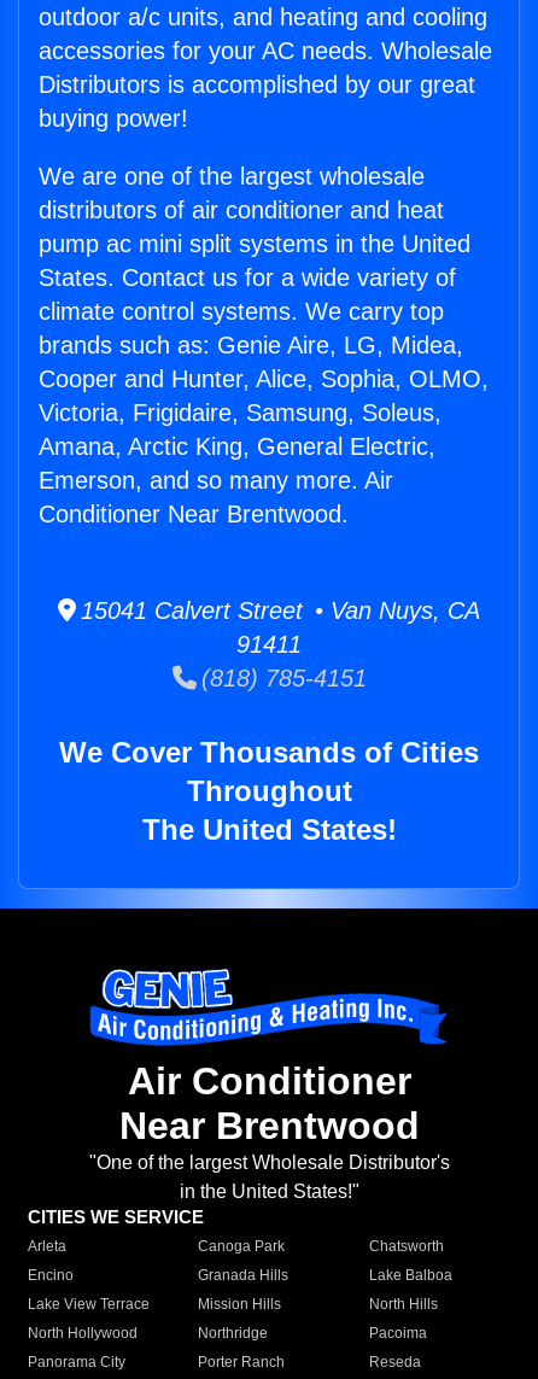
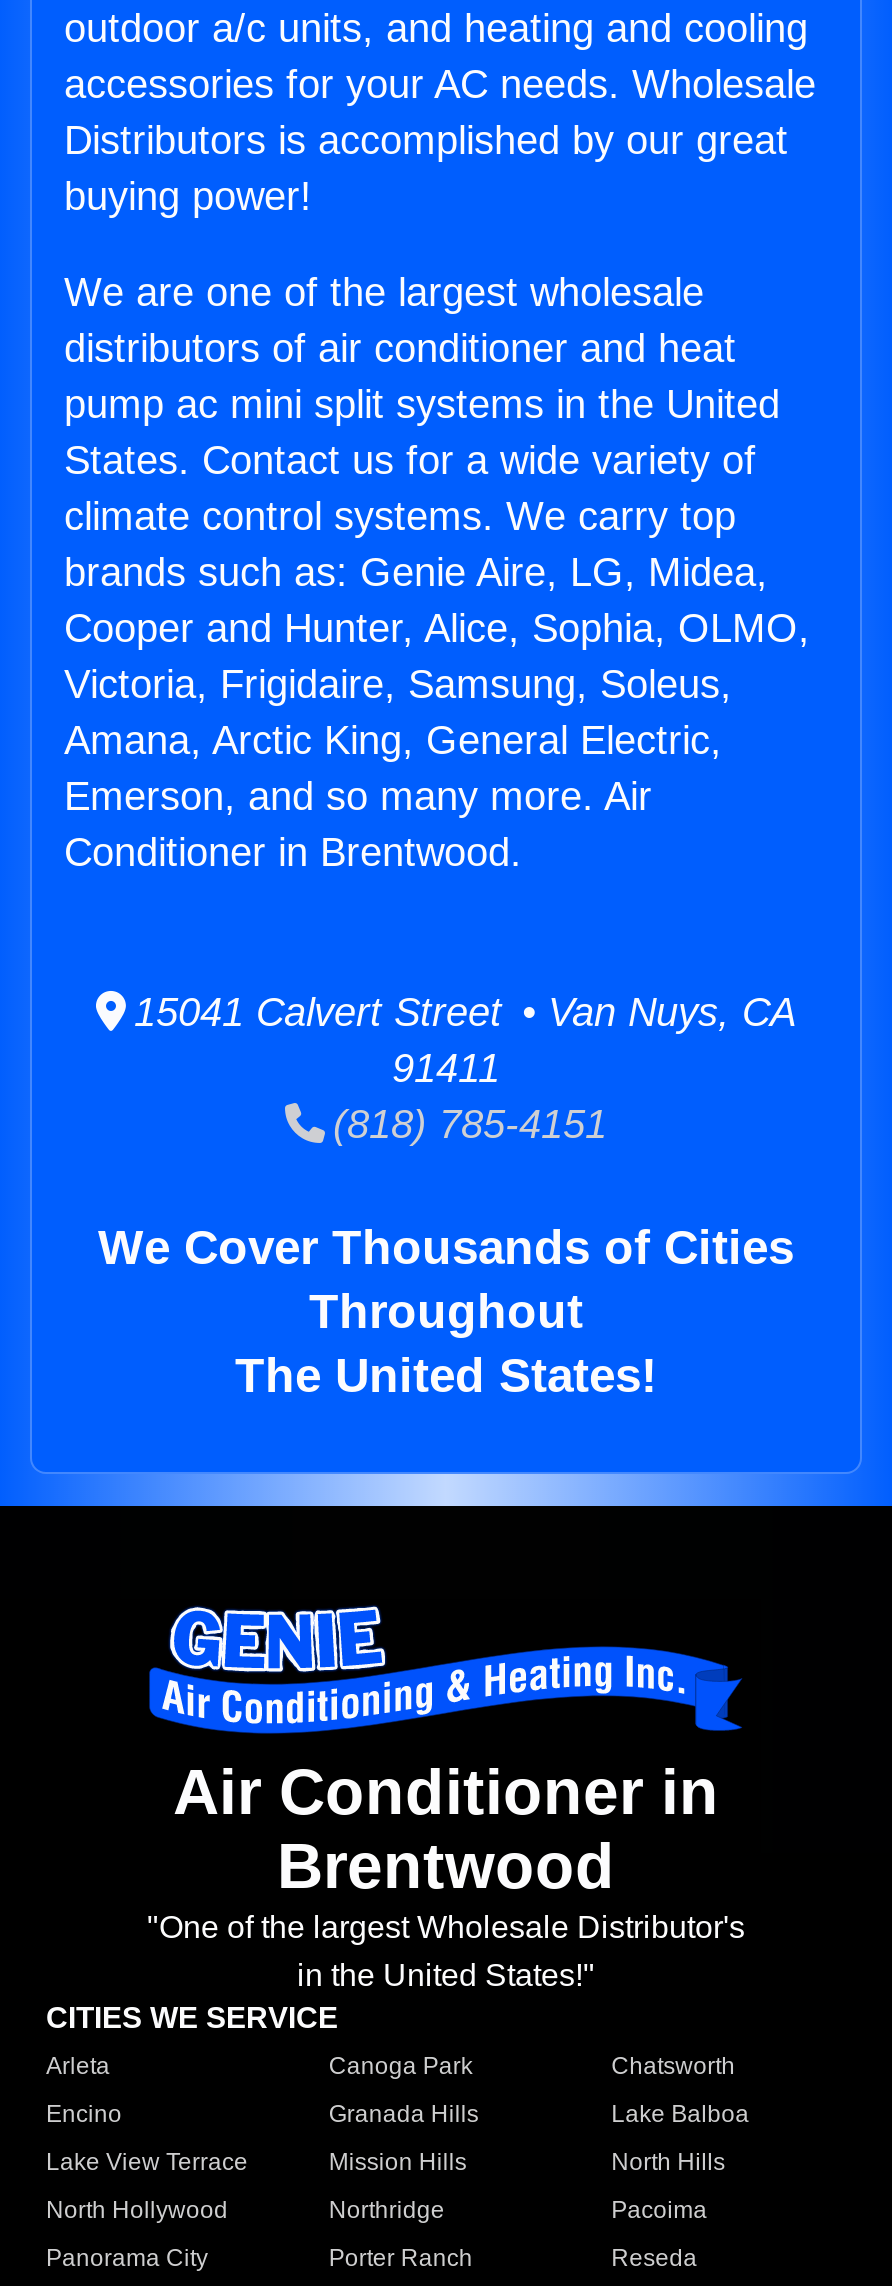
[39,501,349,527] Conditioner Near Brentwood. -> [64,830,522,874] Conditioner in Brentwood.
[119,1060,419,1148] Air Conditioner | Near Brentwood -> [173,1757,719,1903] Air Conditioner in | Brentwood

